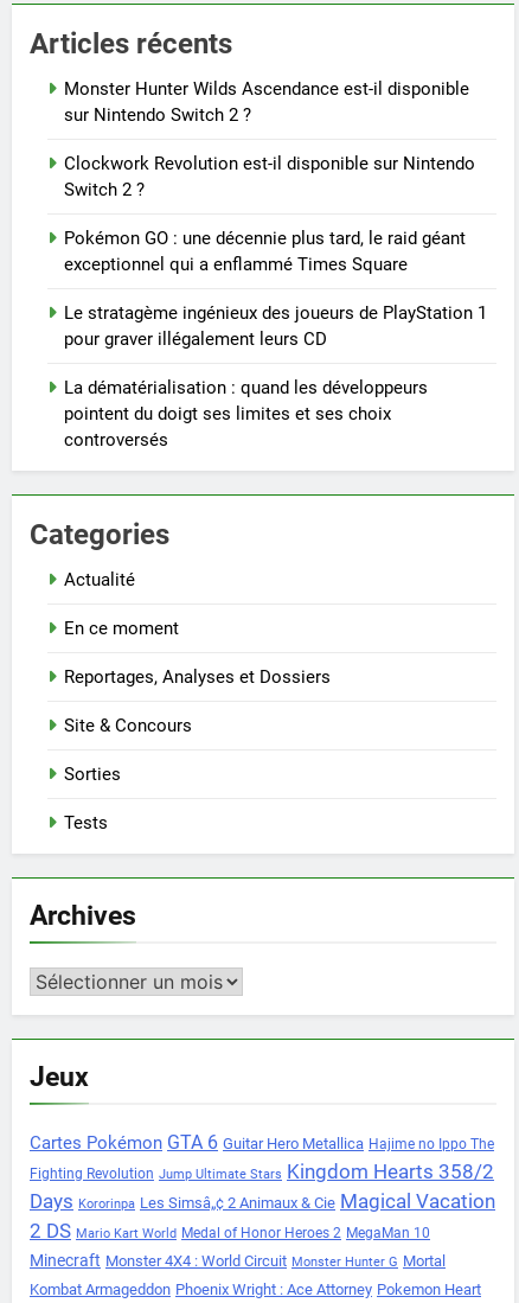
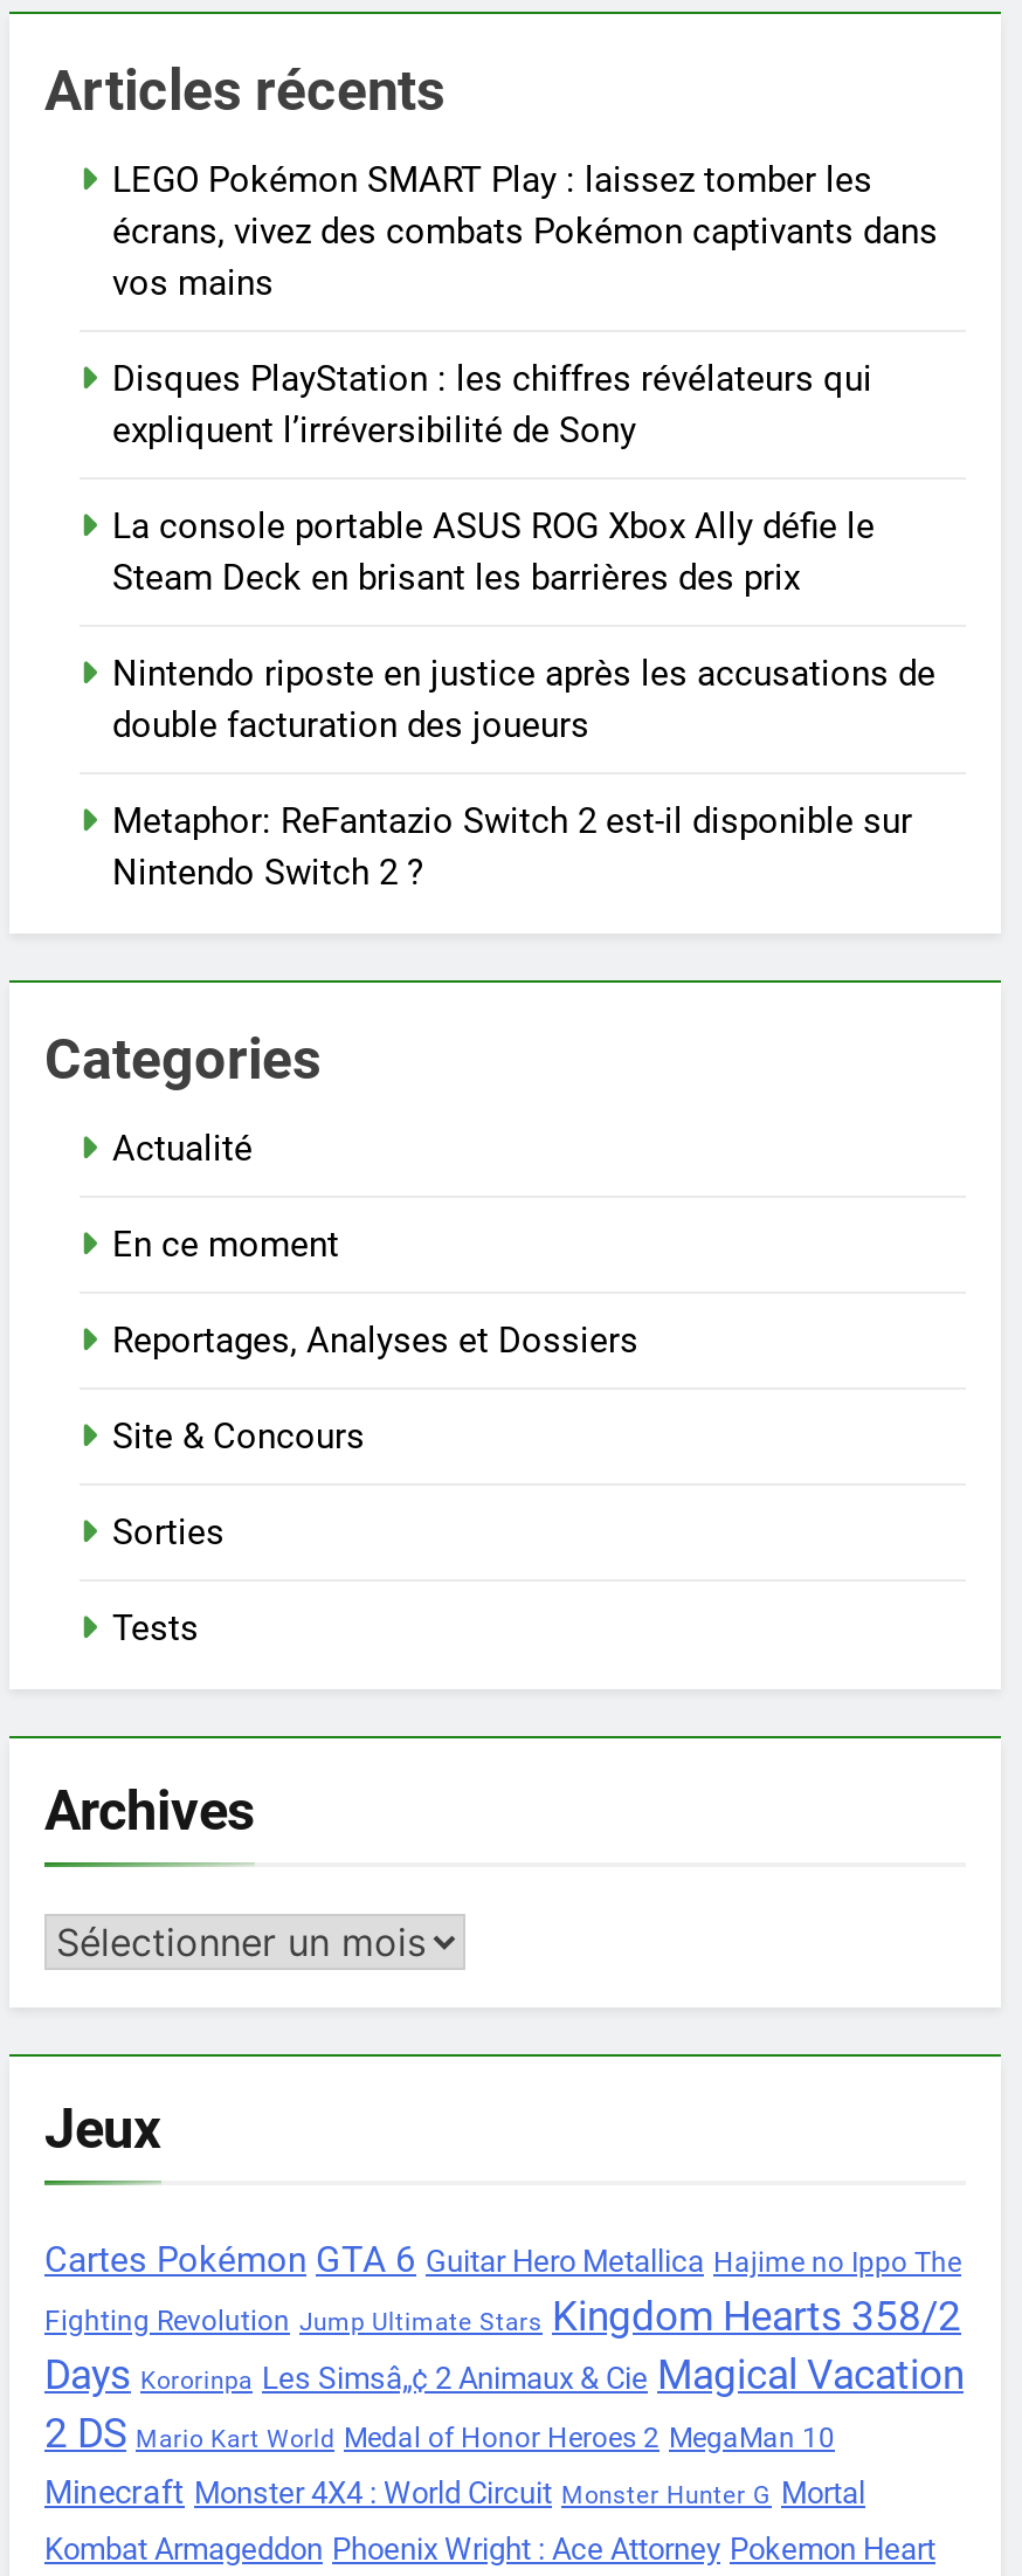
[64,78,469,125] Monster Hunter Wilds Ascendance est-il disponible | sur Nintendo Switch 2 ? -> [112,158,938,303] LEGO Pokémon SMART Play : laissez tomber les | écrans, vivez des combats Pokémon captivants dans | vos mains
[64,153,475,200] Clockwork Revolution est-il disponible sur Nintendo | Switch 2 ? -> [112,357,872,451] Disques PlayStation : les chiffres révélateurs qui | expliquent l’irréversibilité de Sony
[64,227,466,275] Pokémon GO : une décennie plus tard, le raid géant | exceptionnel qui a enflammé Times Square -> [112,505,875,598] La console portable ASUS ROG Xbox Ally défie le | Steam Deck en brisant les barrières des prix
[64,302,487,349] Le stratagème ingénieux des joueurs de PlayStation 1 | pour graver illégalement leurs CD -> [112,652,935,746] Nintendo riposte en justice après les accusations de | double facturation des joueurs
[64,377,428,450] La dématérialisation : quand les développeurs | pointent du doigt ses limites et ses choix | controversés -> [112,799,912,893] Metaphor: ReFantazio Switch 2 est-il disponible sur | Nintendo Switch 2 ?

